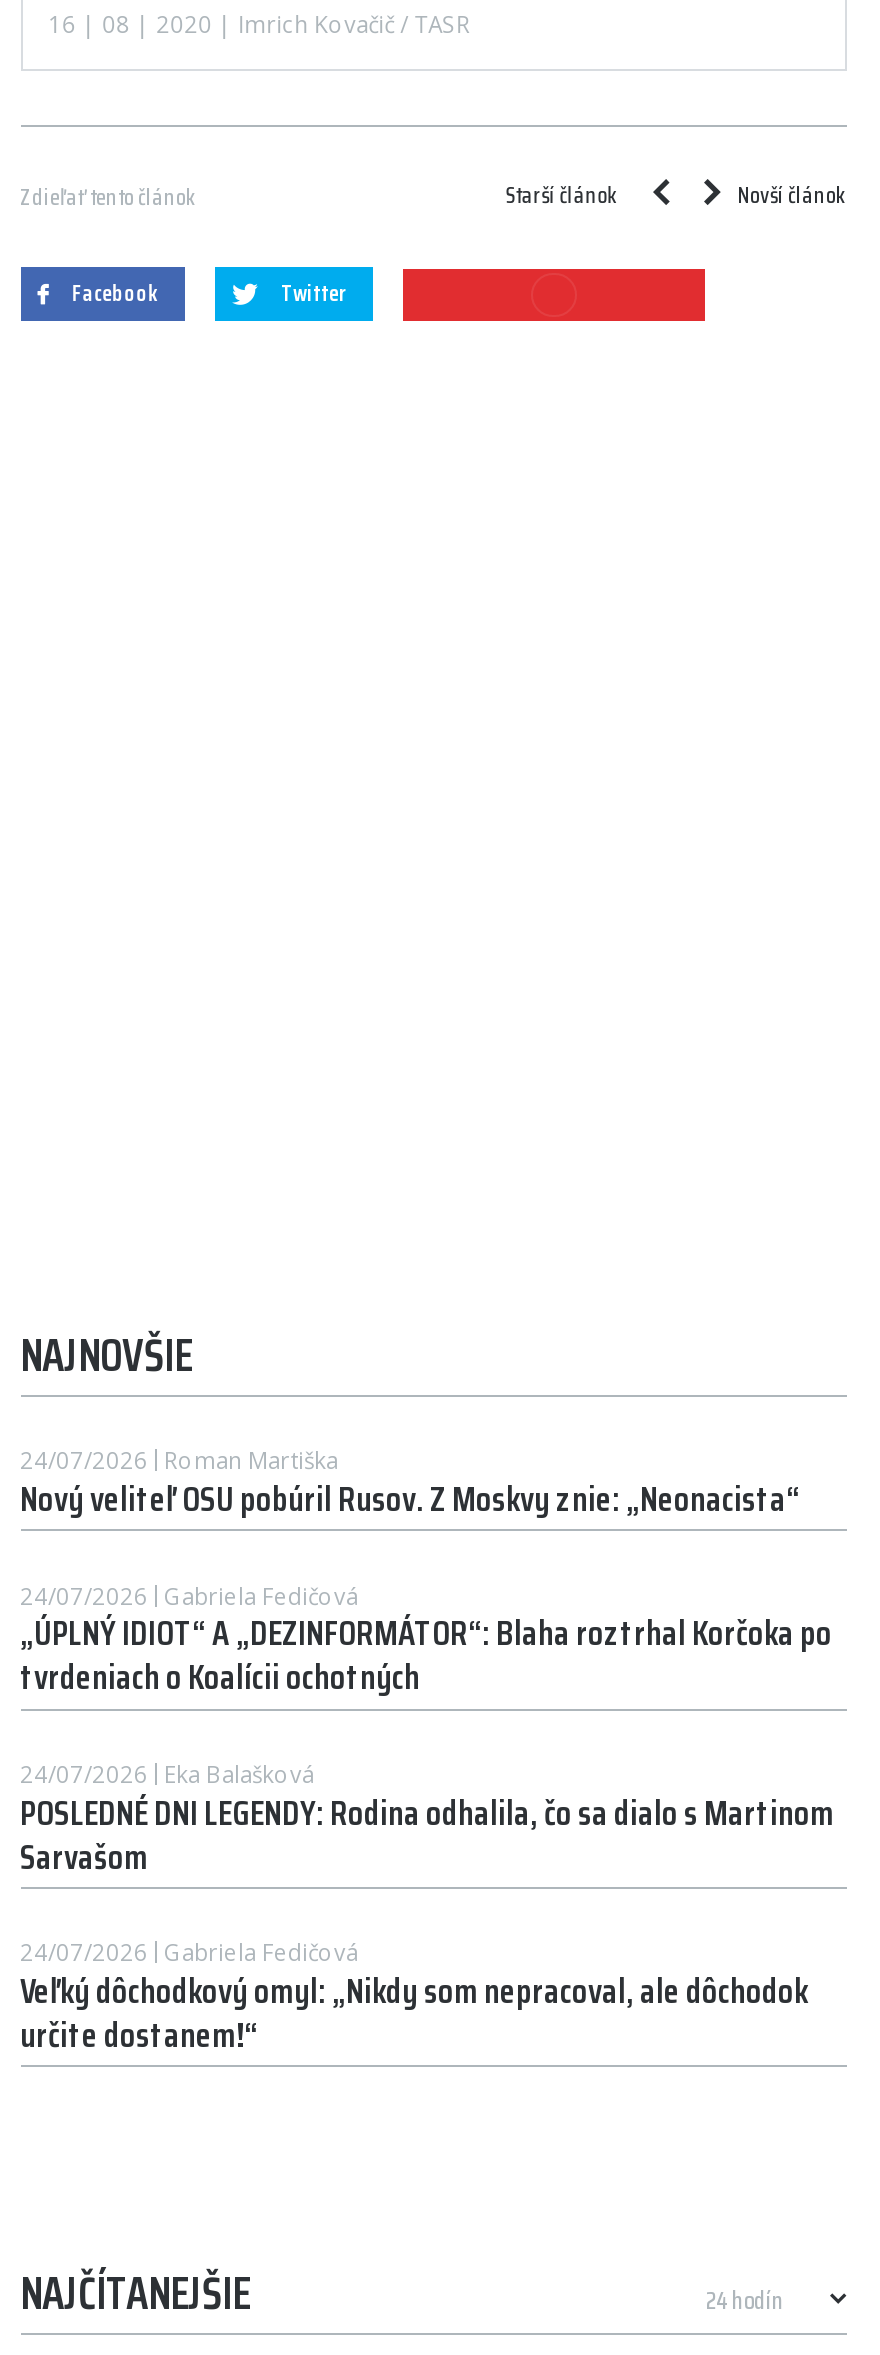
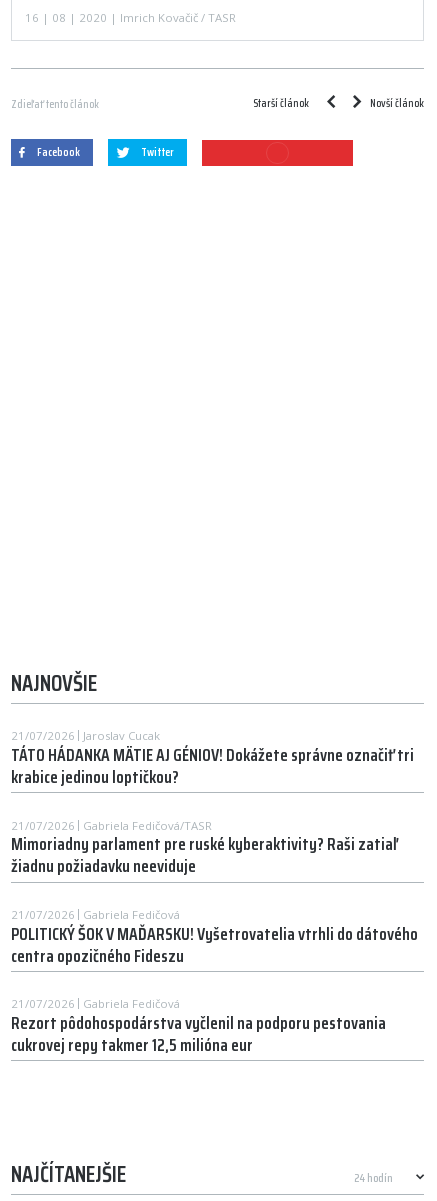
[20,1446,800,1527] 24/07/2026 Roman Martiška | Nový veliteľ OSU pobúril Rusov. Z Moskvy znie: „Neonacista“ -> [10,728,413,791] 21/07/2026 Jaroslav Cucak | TÁTO HÁDANKA MÄTIE AJ GÉNIOV! Dokážete správne označiť tri | krabice jedinou loptičkou?
[20,1580,832,1705] 24/07/2026 Gabriela Fedičová | „ÚPLNÝ IDIOT“ A „DEZINFORMÁTOR“: Blaha roztrhal Korčoka po | tvrdeniach o Koalícii ochotných -> [10,818,397,880] 21/07/2026 Gabriela Fedičová/TASR | Mimoriadny parlament pre ruské kyberaktivity? Raši zatiaľ | žiadnu požiadavku neeviduje
[20,1759,834,1884] 24/07/2026 Eka Balašková | POSLEDNÉ DNI LEGENDY: Rodina odhalila, čo sa dialo s Martinom | Sarvašom -> [10,907,417,969] 21/07/2026 Gabriela Fedičová | POLITICKÝ ŠOK V MAĎARSKU! Vyšetrovatelia vtrhli do dátového | centra opozičného Fideszu
[20,1937,808,2063] 24/07/2026 Gabriela Fedičová | Veľký dôchodkový omyl: „Nikdy som nepracoval, ale dôchodok | určite dostanem!“ -> [10,996,385,1059] 21/07/2026 Gabriela Fedičová | Rezort pôdohospodárstva vyčlenil na podporu pestovania | cukrovej repy takmer 12,5 milióna eur

